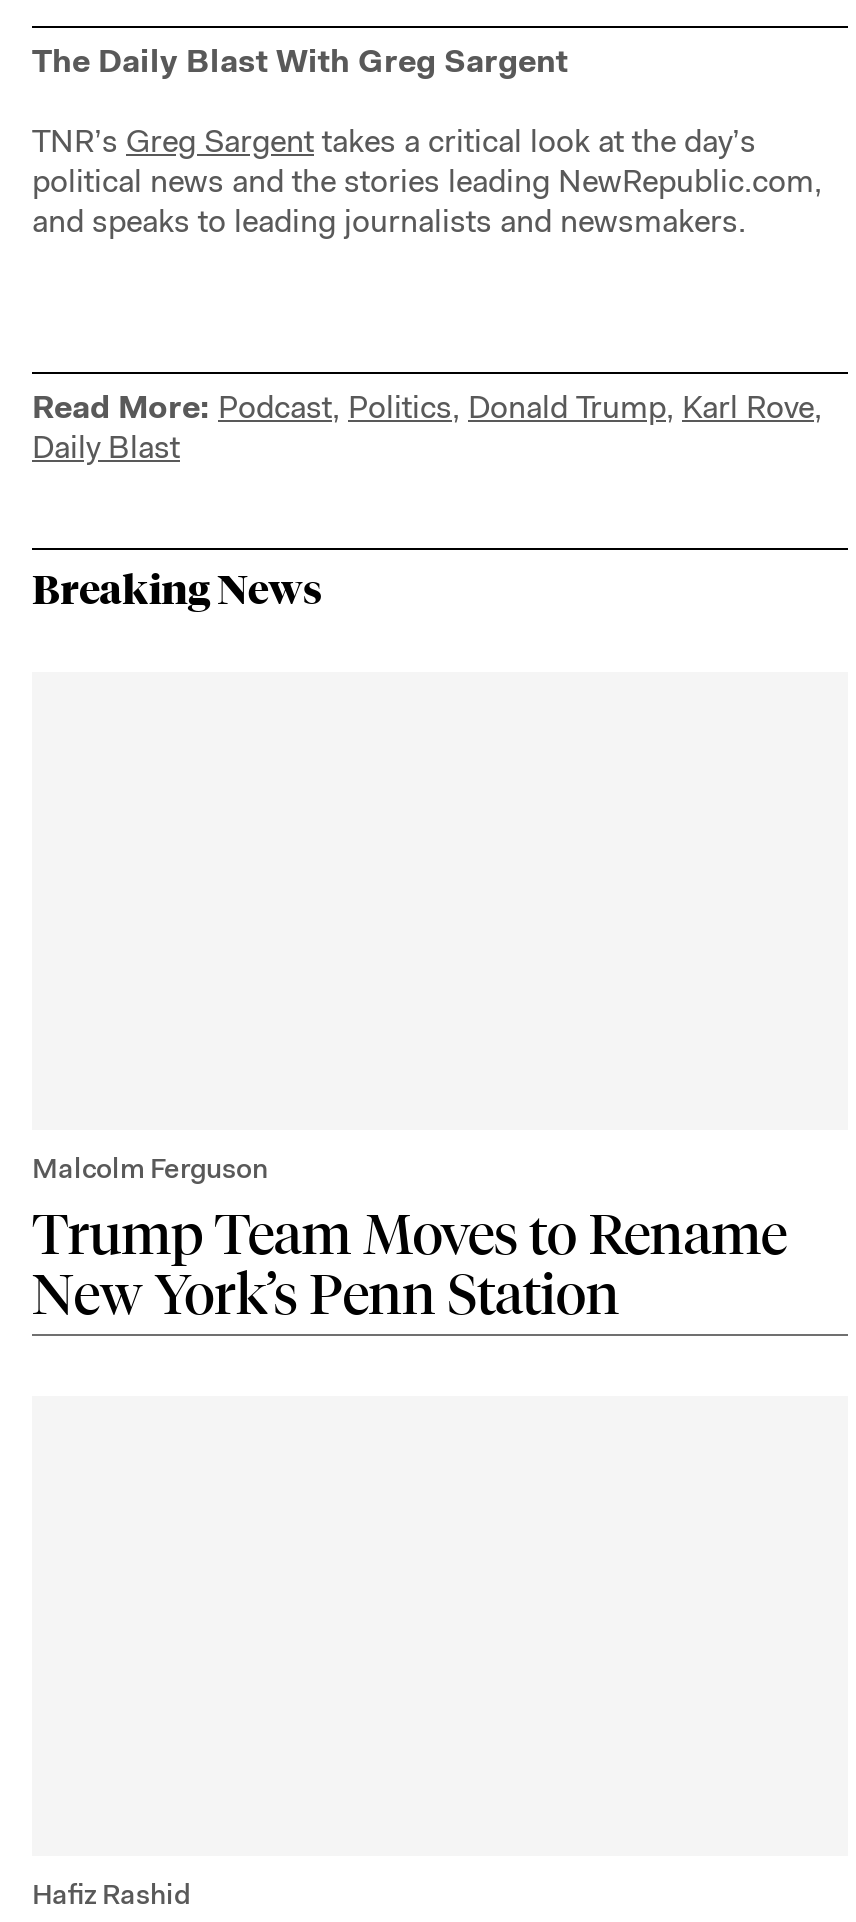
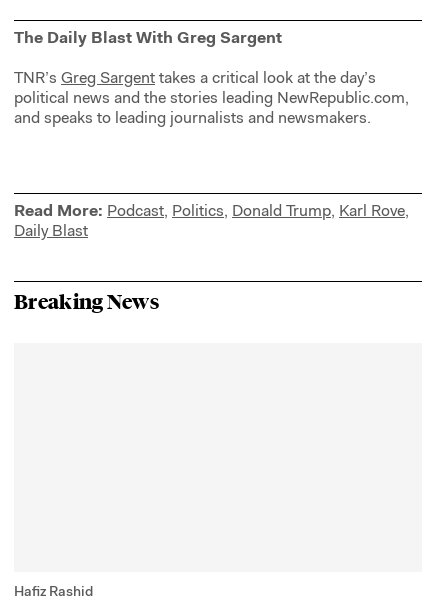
[32,1151,787,1329] Malcolm Ferguson | Trump Team Moves to Rename | New York’s Penn Station -> none

